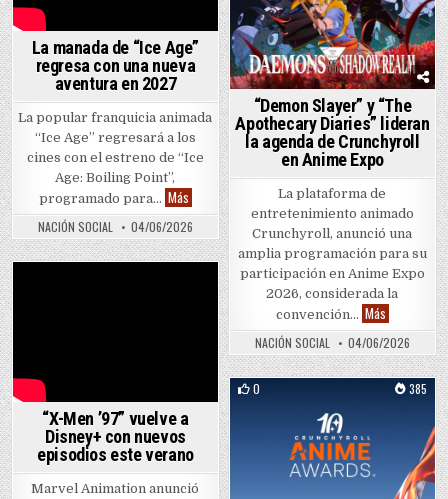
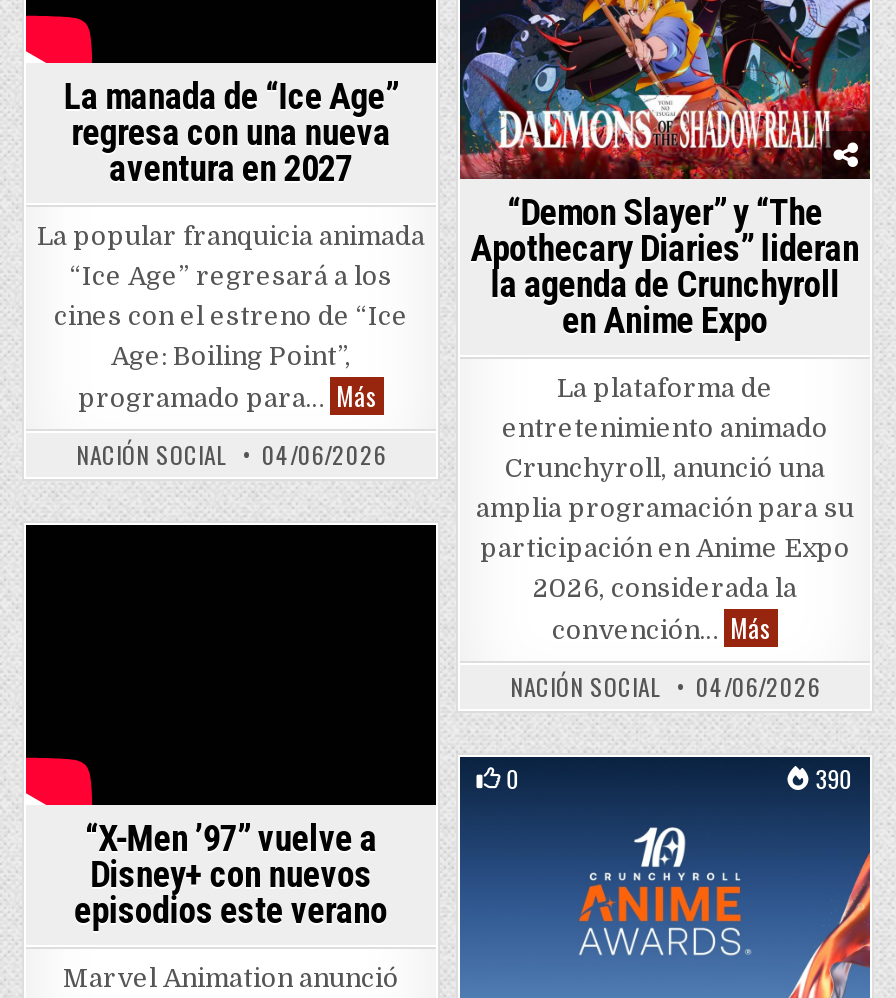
[409,380,427,397] 385 -> [816,761,854,795] 390

